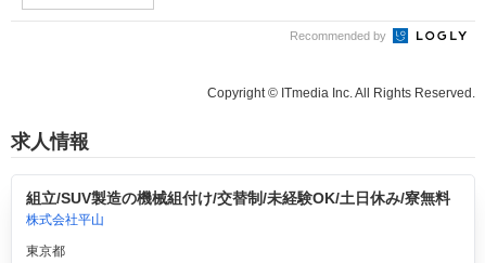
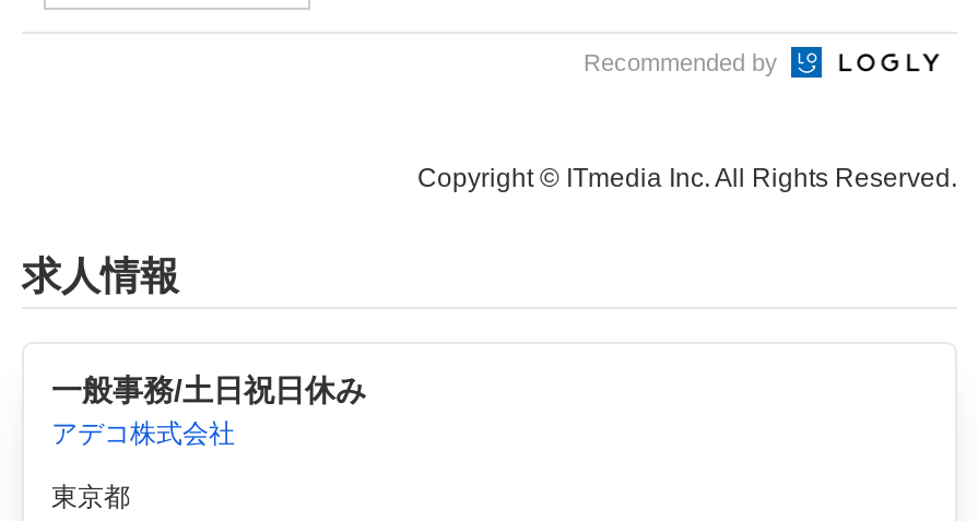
[25,190,450,228] 組立/SUV製造の機械組付け/交替制/未経験OK/土日休み/寮無料 | 株式会社平山 -> [51,373,366,450] 一般事務/土日祝日休み | アデコ株式会社

